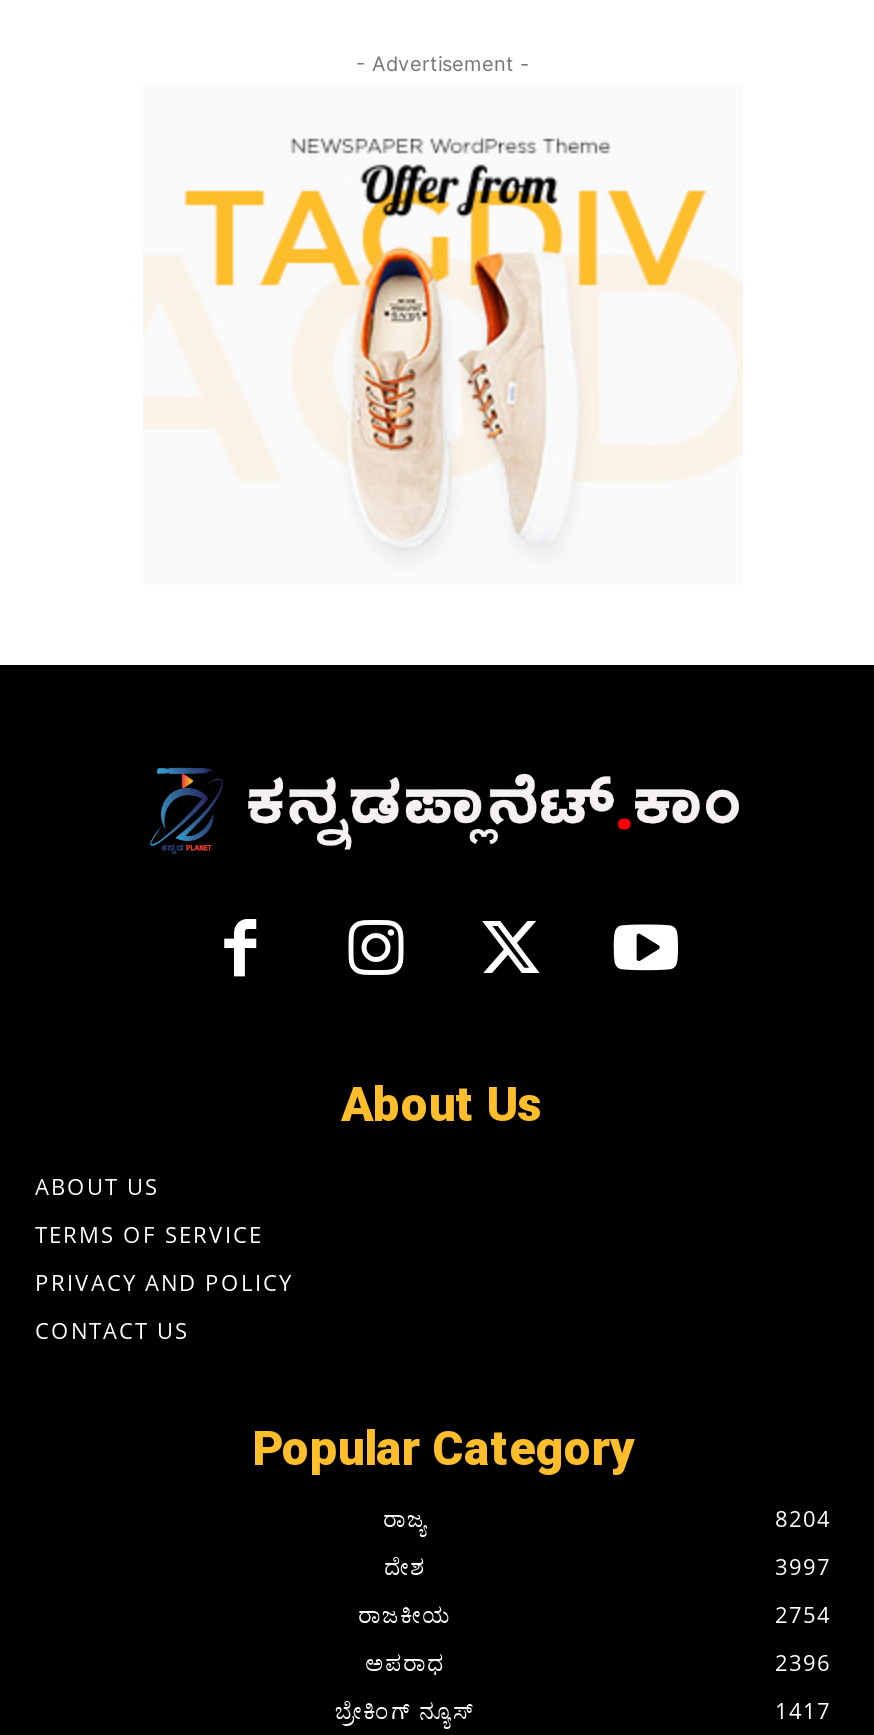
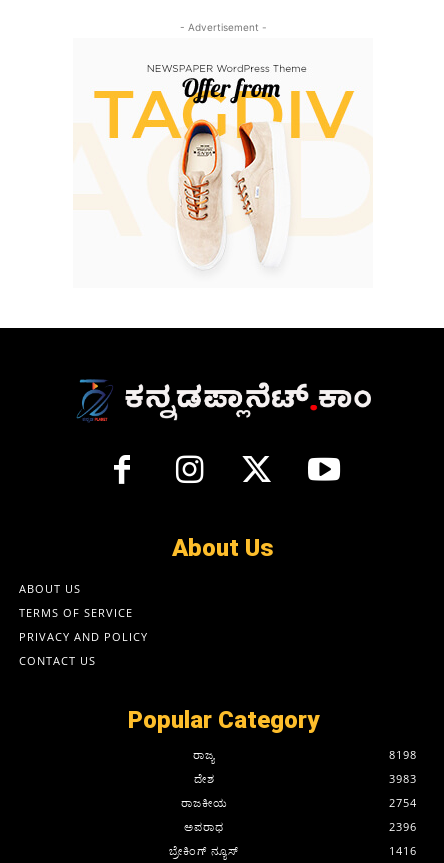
[775,1502,831,1532] 8204 -> [389,747,417,762] 8198
[775,1550,831,1580] 3997 -> [389,771,417,786] 3983
[775,1694,831,1724] 1417 -> [389,843,417,858] 1416

